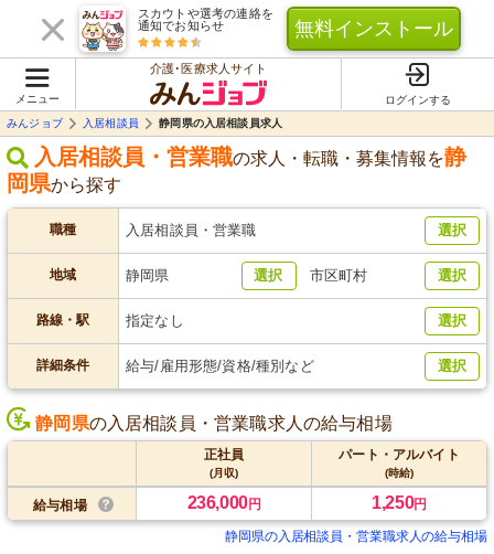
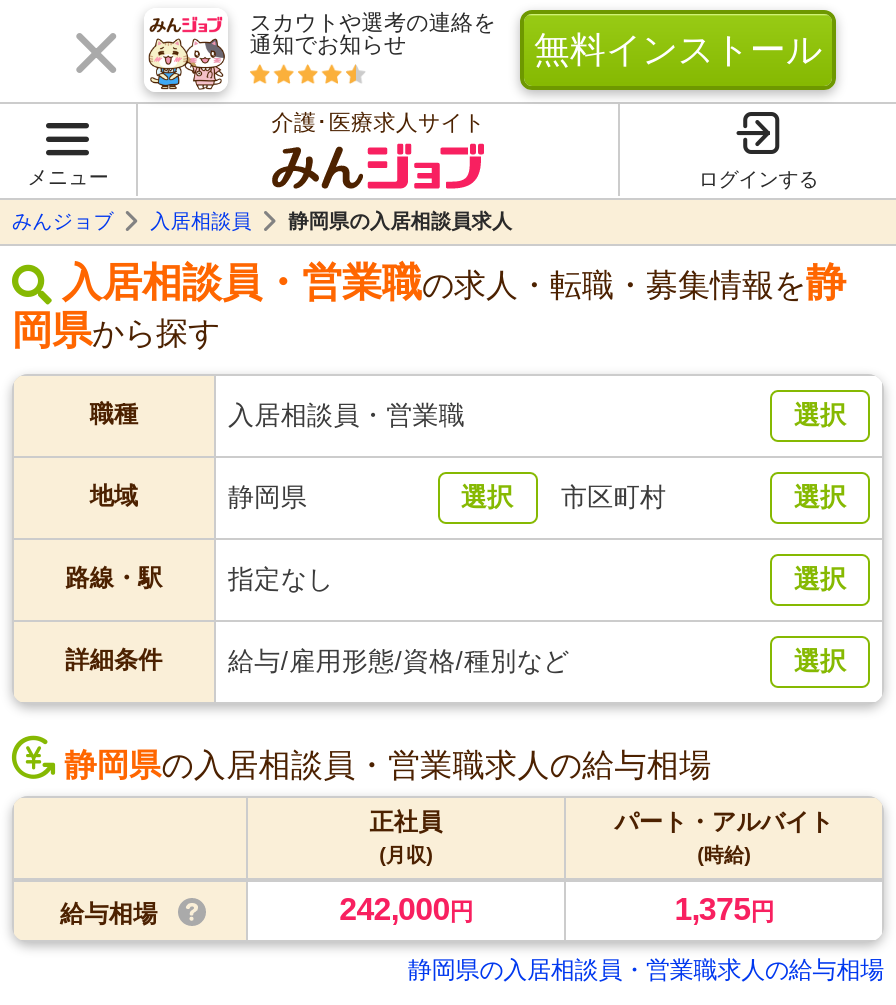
[187,493,261,512] 236,000円 -> [339,892,473,926] 242,000円
[372,493,427,512] 1,250円 -> [674,892,774,926] 1,375円

